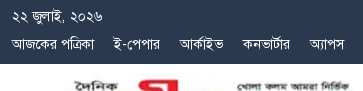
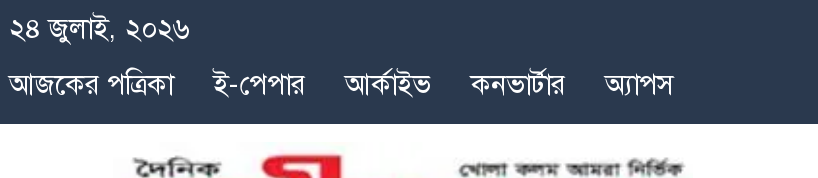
[12,7,102,25] ২২ জুলাই, ২০২৬ -> [9,10,189,46] ২৪ জুলাই, ২০২৬

